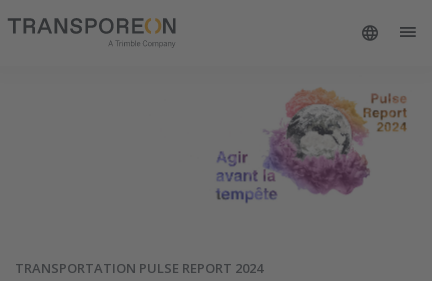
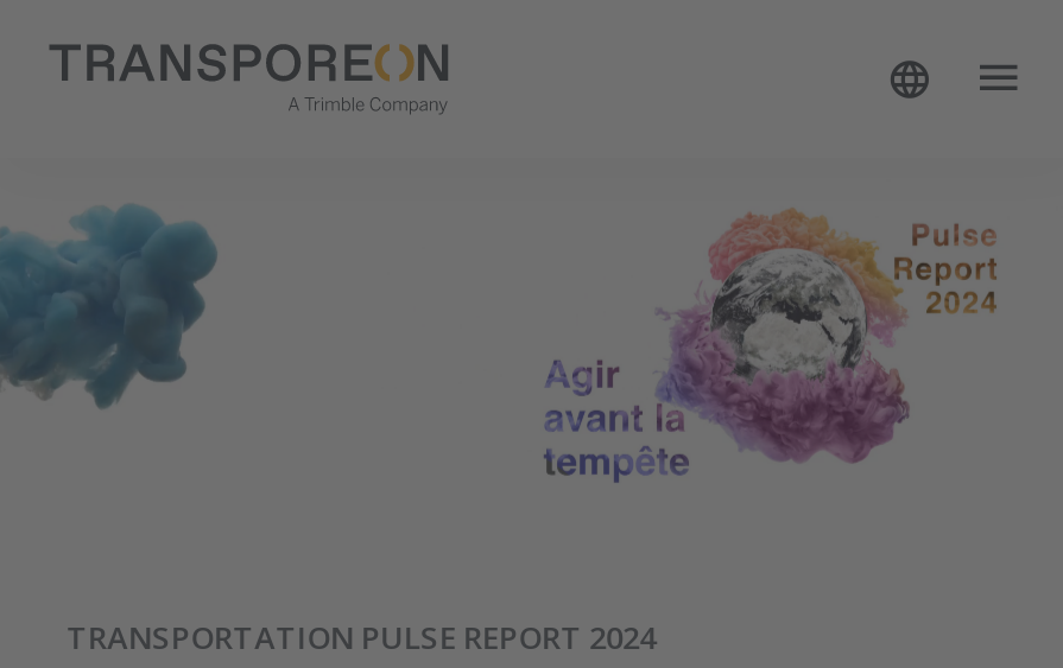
none -> [7,203,219,412] [image]

